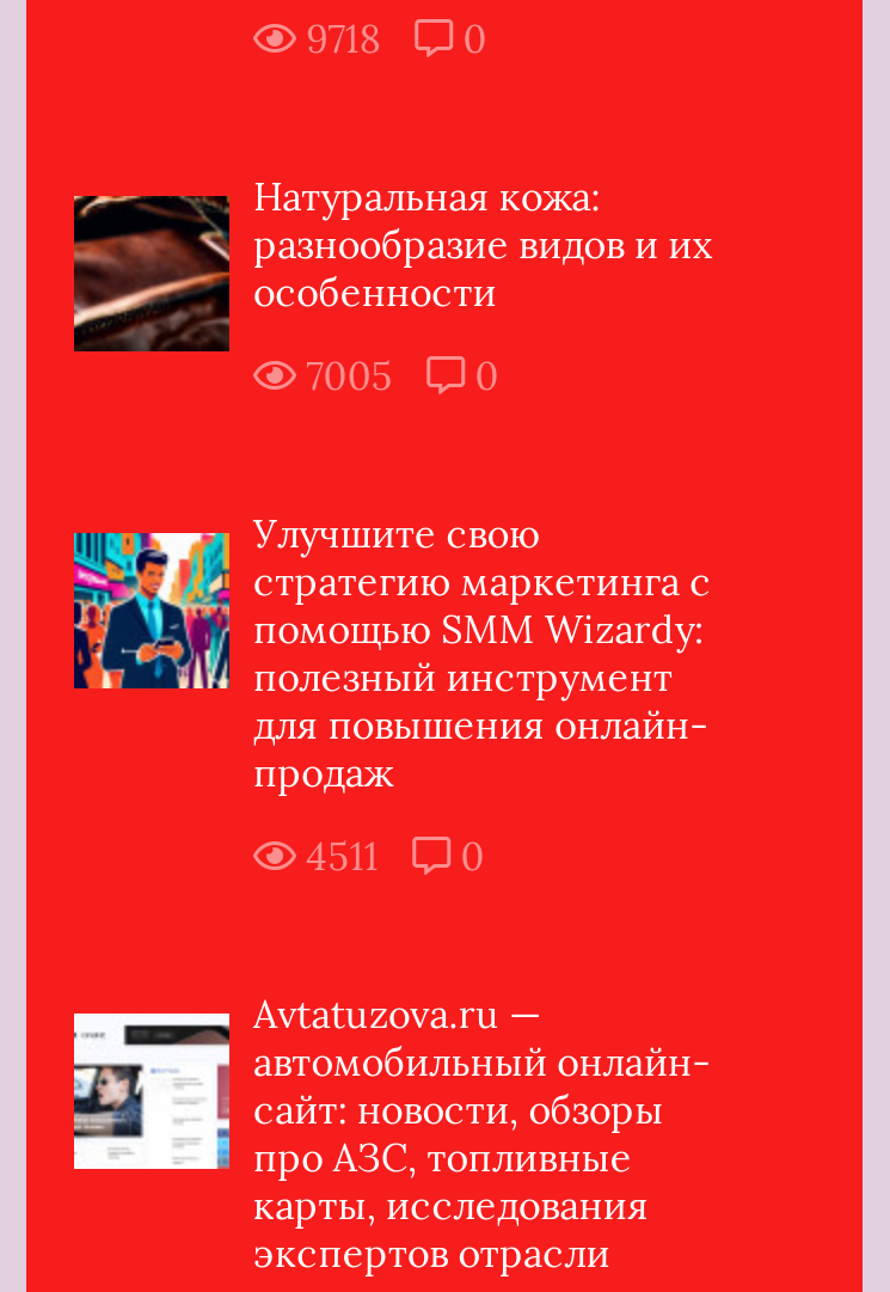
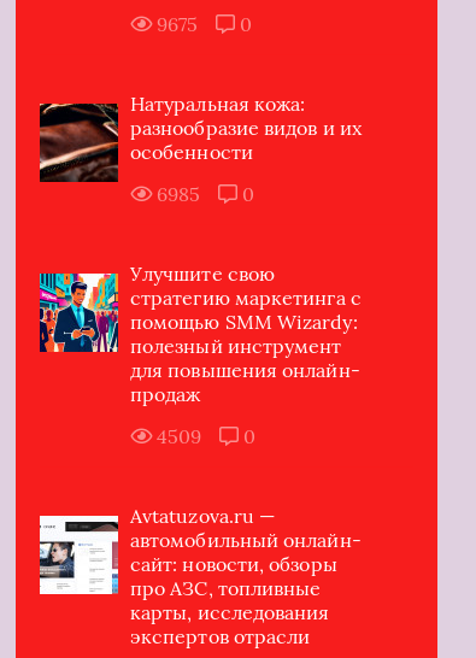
[297,14,391,62] 9718 -> [152,12,203,36] 9675
[297,351,403,399] 7005 -> [152,182,206,206] 6985
[297,831,388,879] 4511 -> [152,424,207,448] 4509

